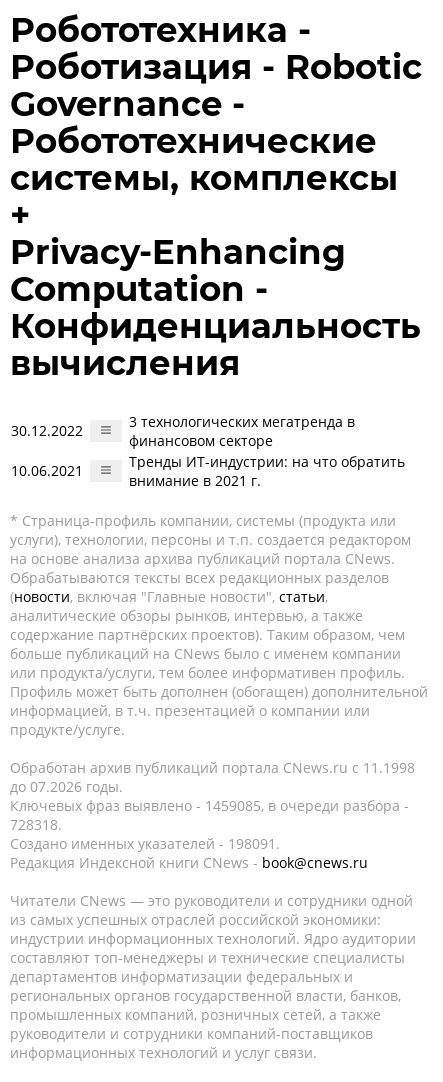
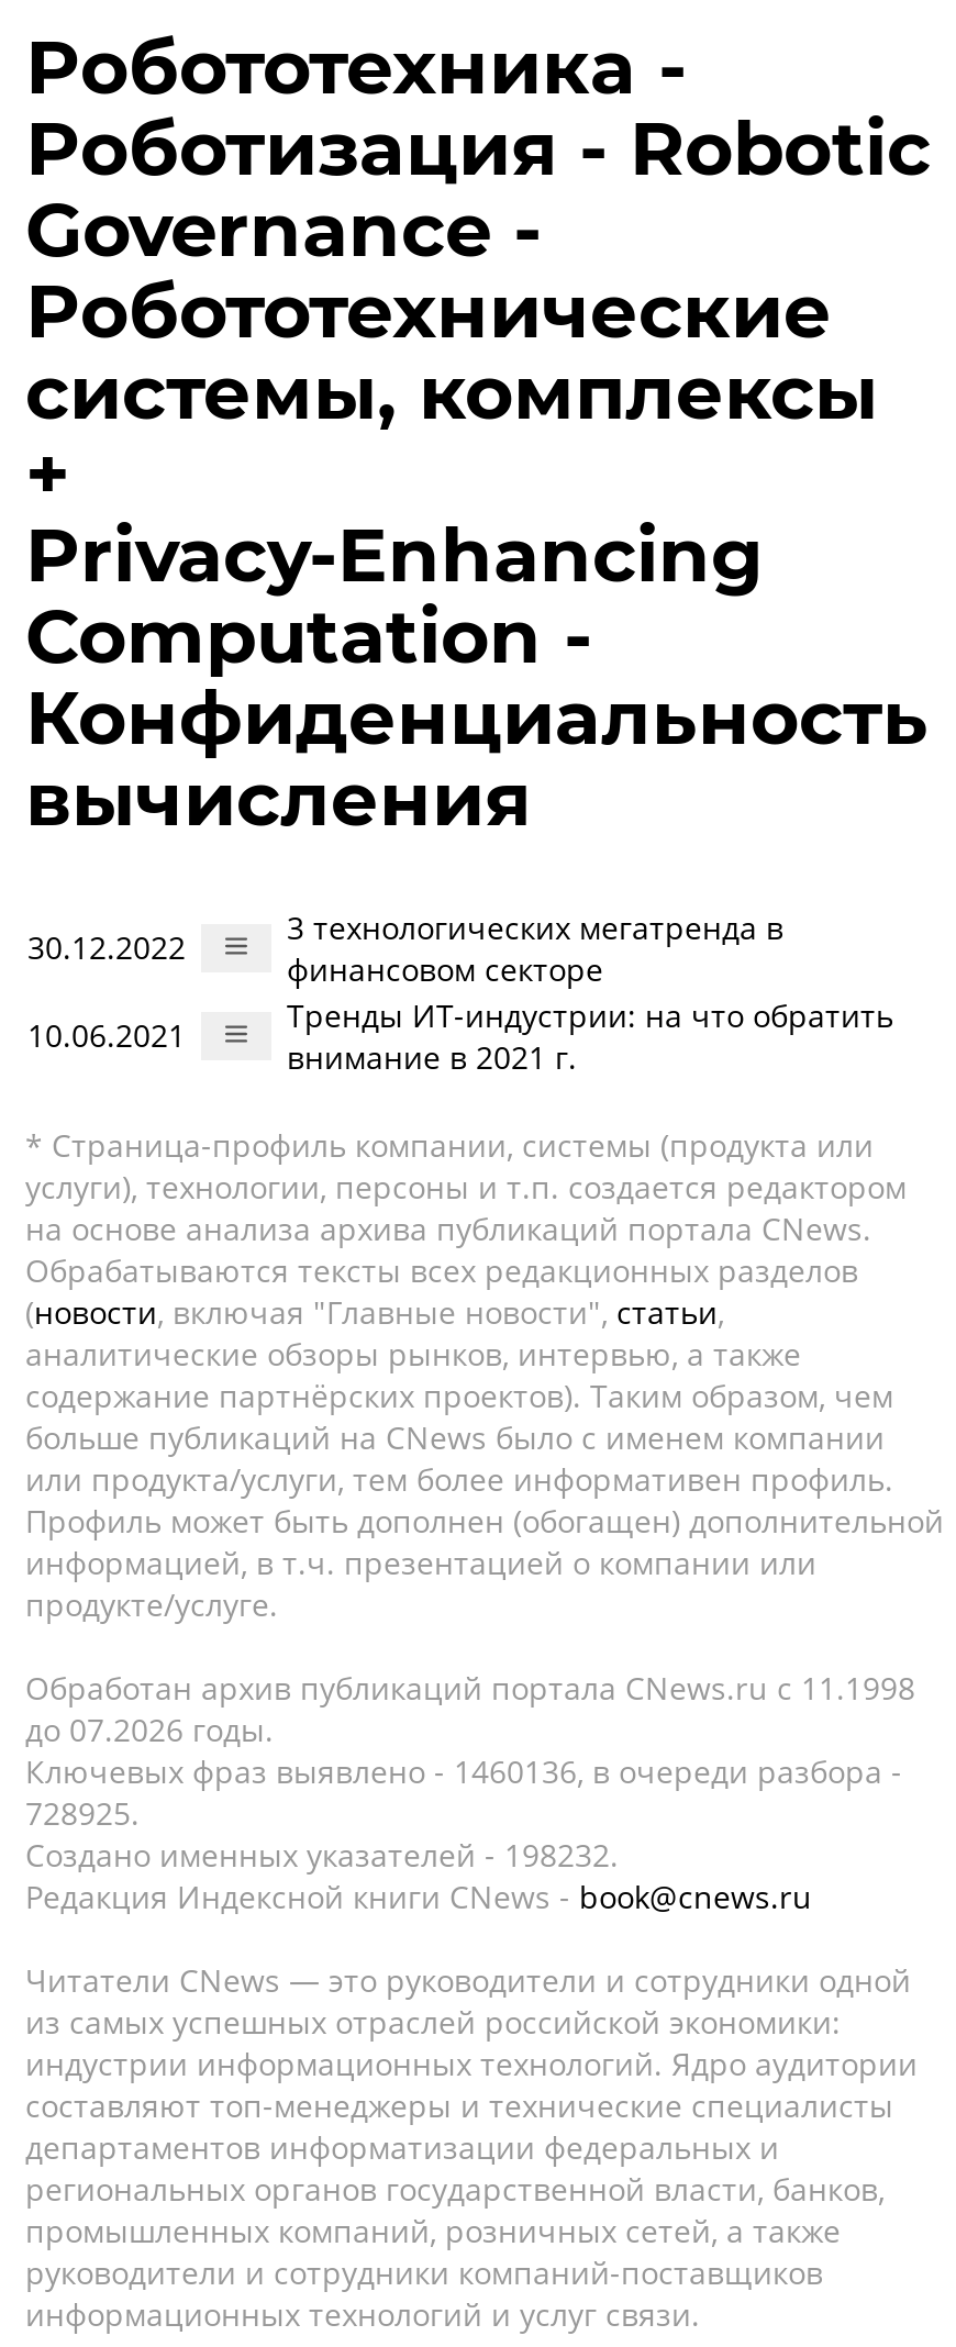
[10,796,409,815] Ключевых фраз выявлено - 1459085, в очереди разбора - -> [25,1750,902,1792] Ключевых фраз выявлено - 1460136, в очереди разбора -
[10,815,62,834] 728318. -> [25,1792,140,1834] 728925.
[10,834,280,853] Создано именных указателей - 198091. -> [25,1834,619,1876] Создано именных указателей - 198232.

